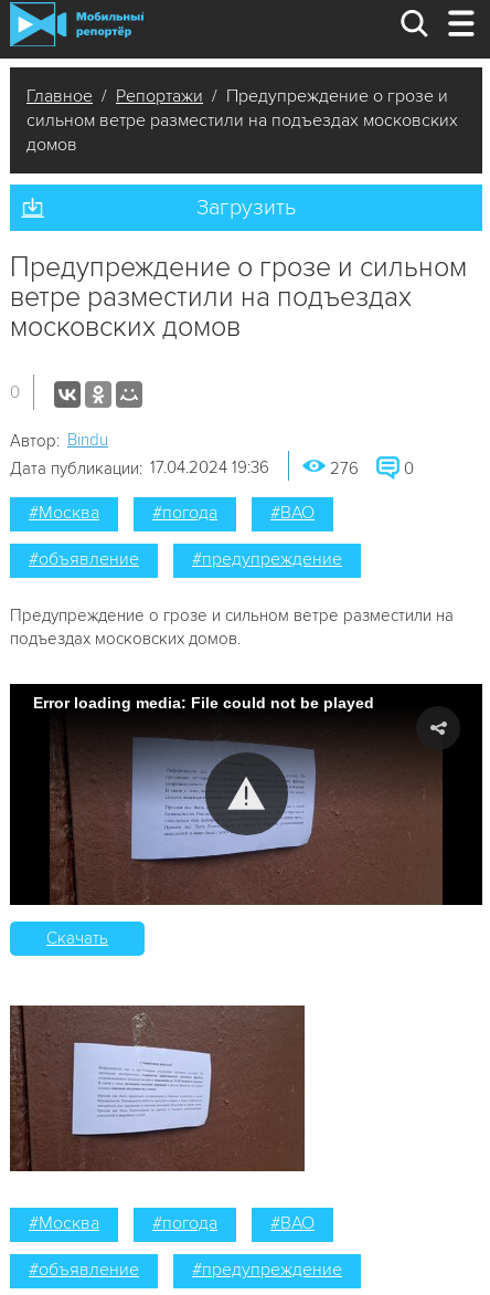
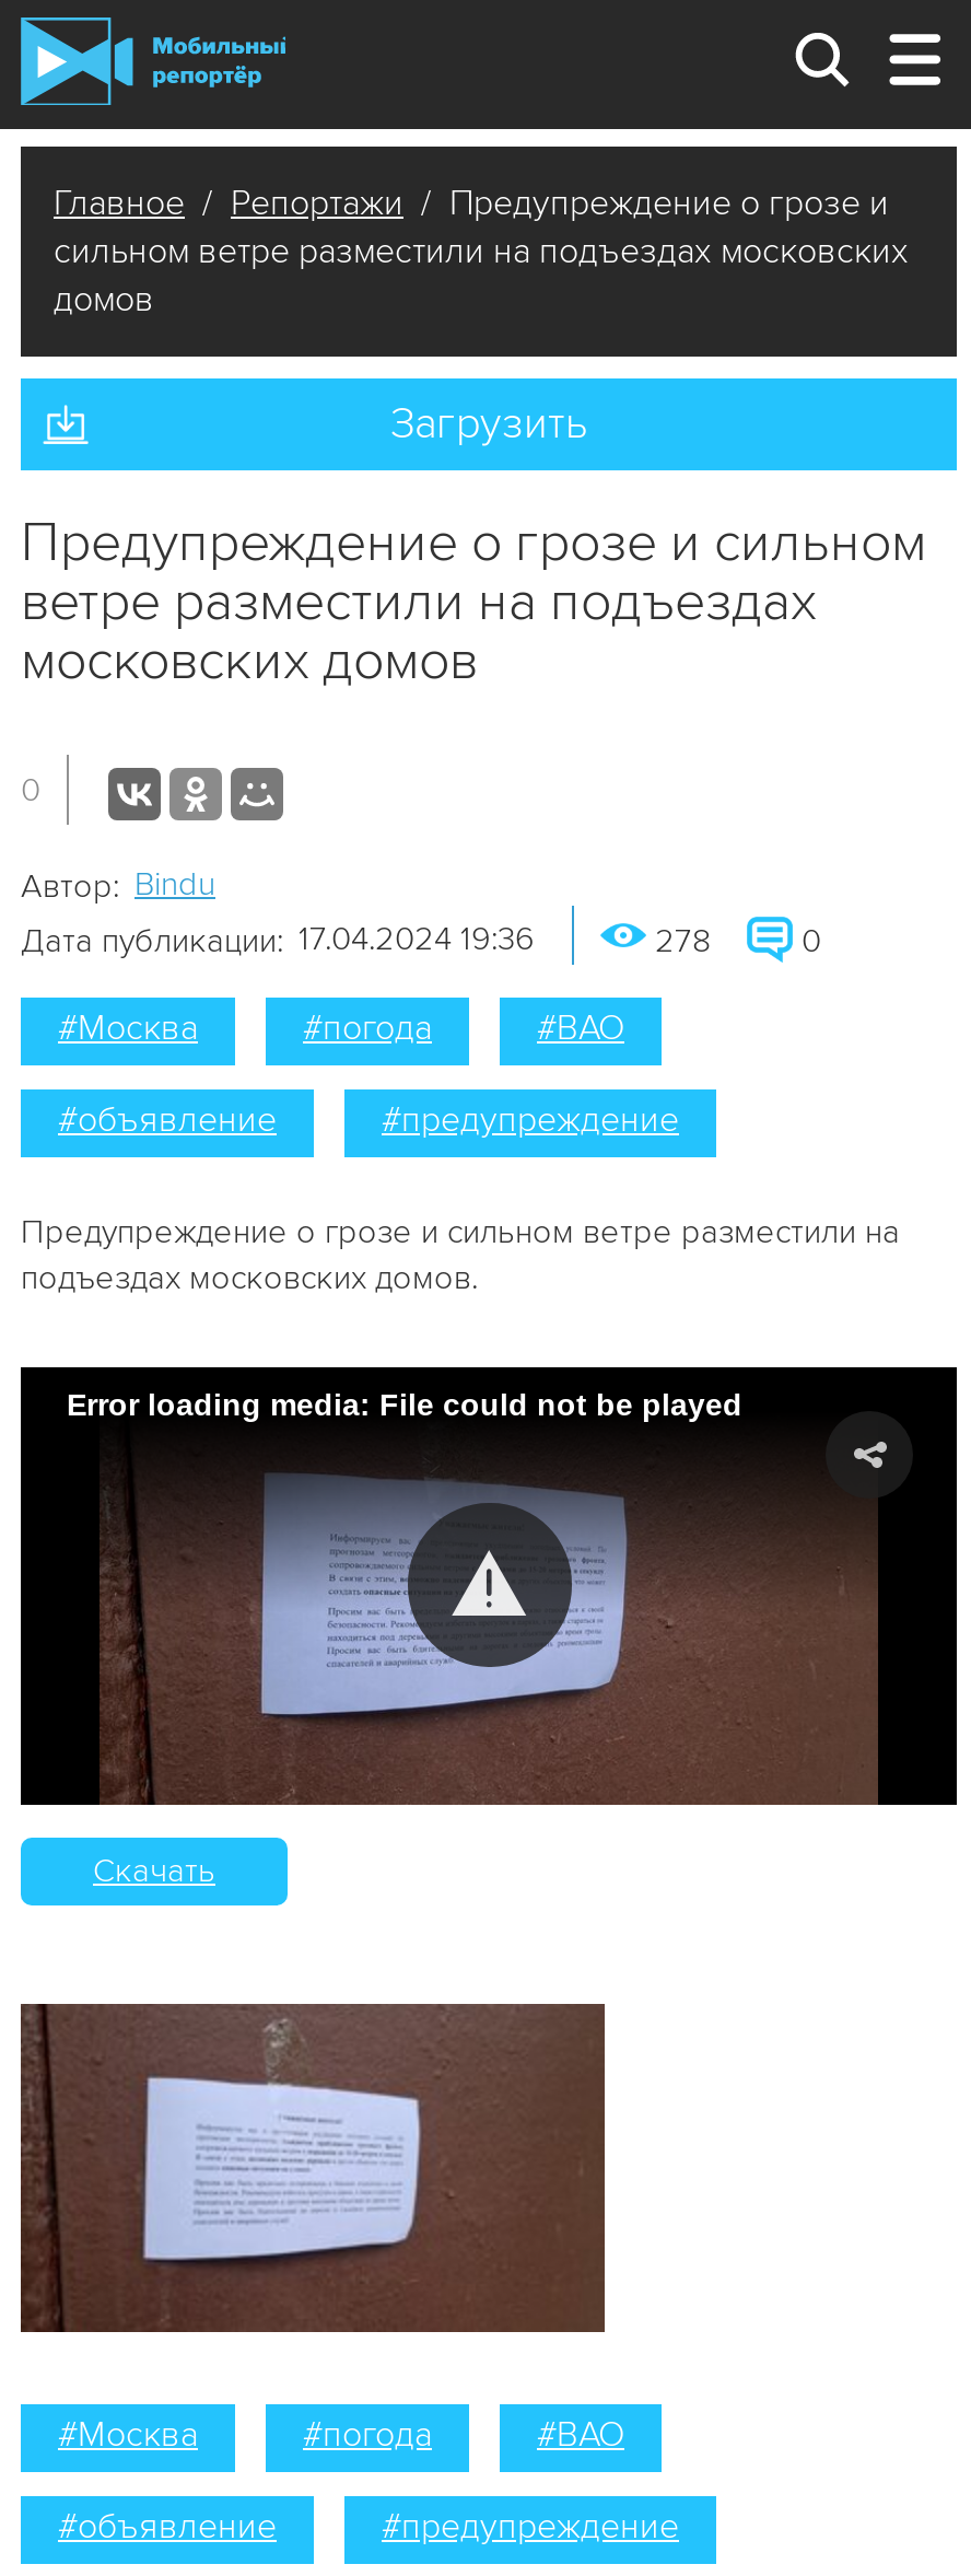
[330,458,359,478] 276 -> [655,920,712,960] 278

